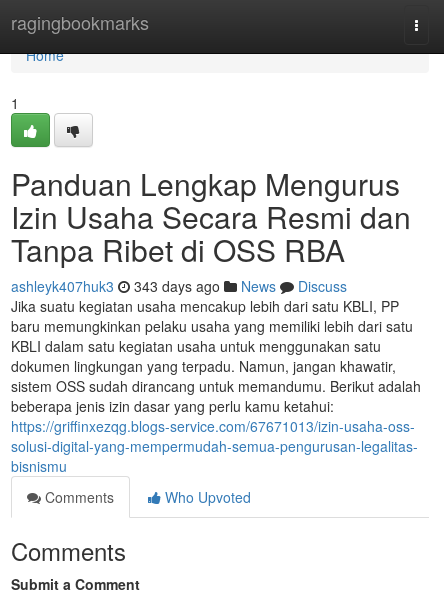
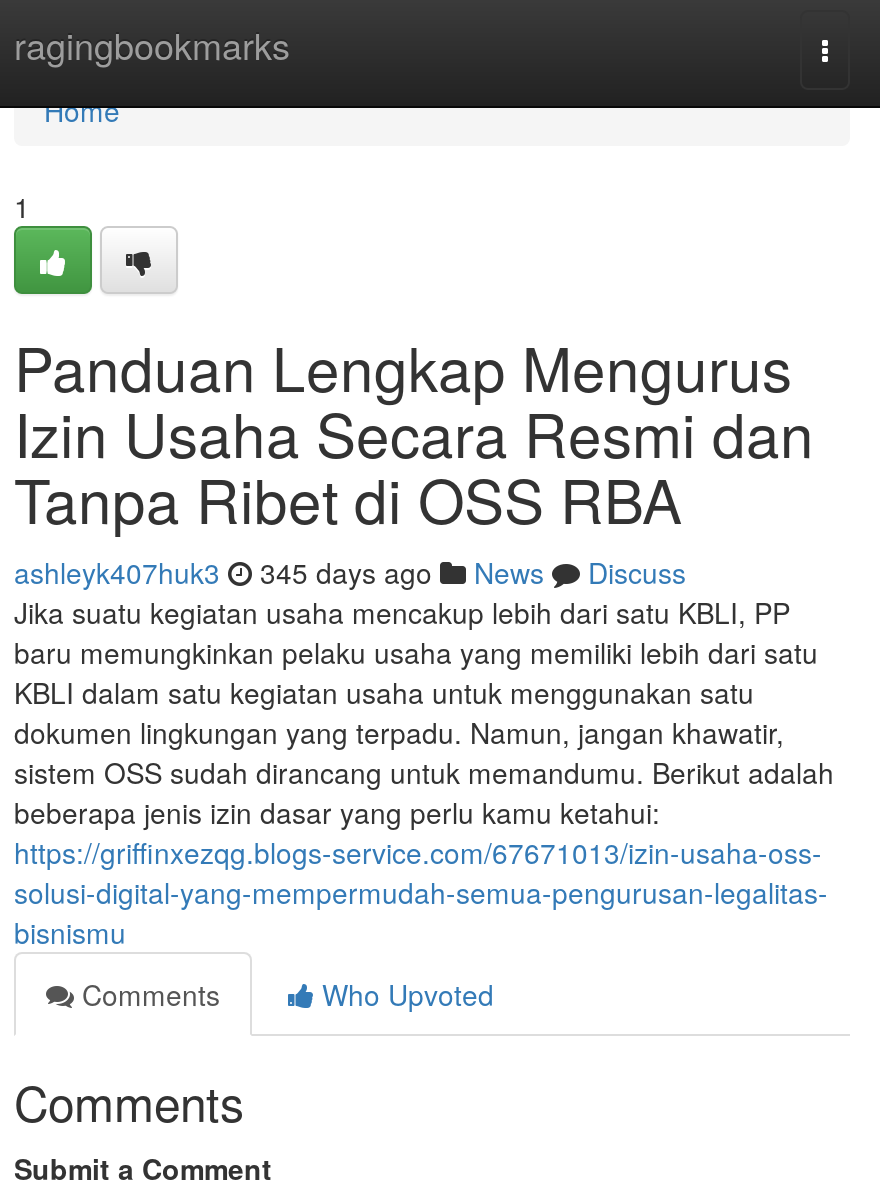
[11,276,347,296] ashleyk407huk3 343 days ago News Discuss -> [14,552,686,592] ashleyk407huk3 345 days ago News Discuss

